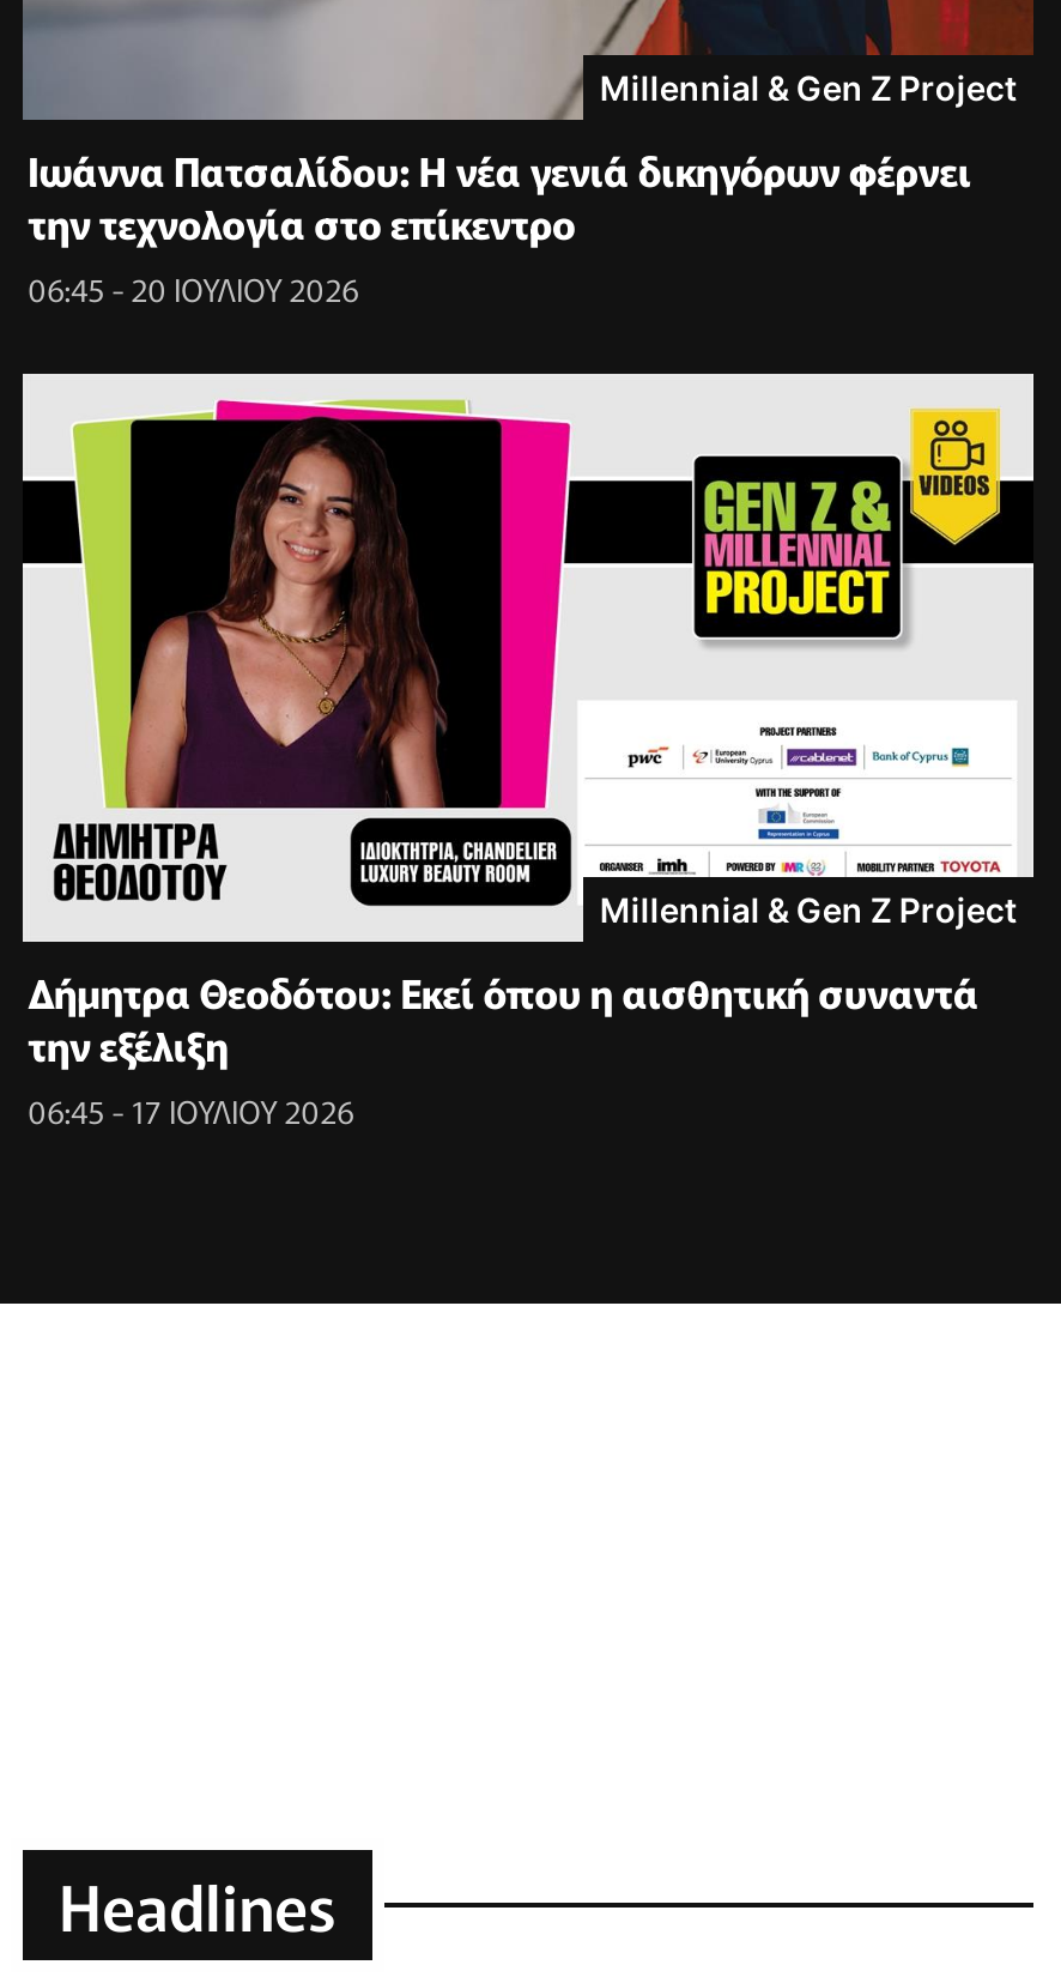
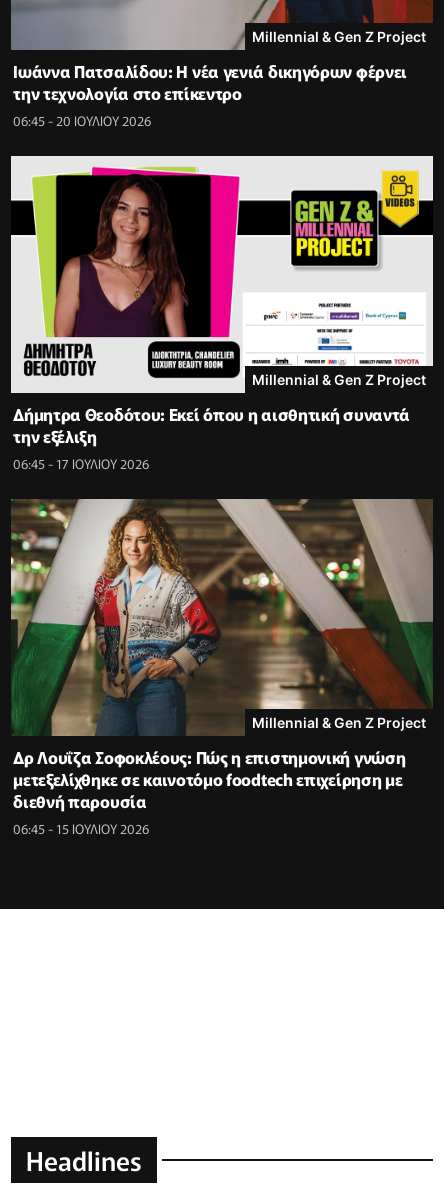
none -> [10,498,434,838] [image] | Millennial & Gen Z Project | Δρ Λουΐζα Σοφοκλέους: Πώς η επιστημονική γνώση | μετεξελίχθηκε σε καινοτόμο foodtech επιχείρηση με | διεθνή παρουσία | 06:45 - 15 ΙΟΥΛΙΟΥ 2026

